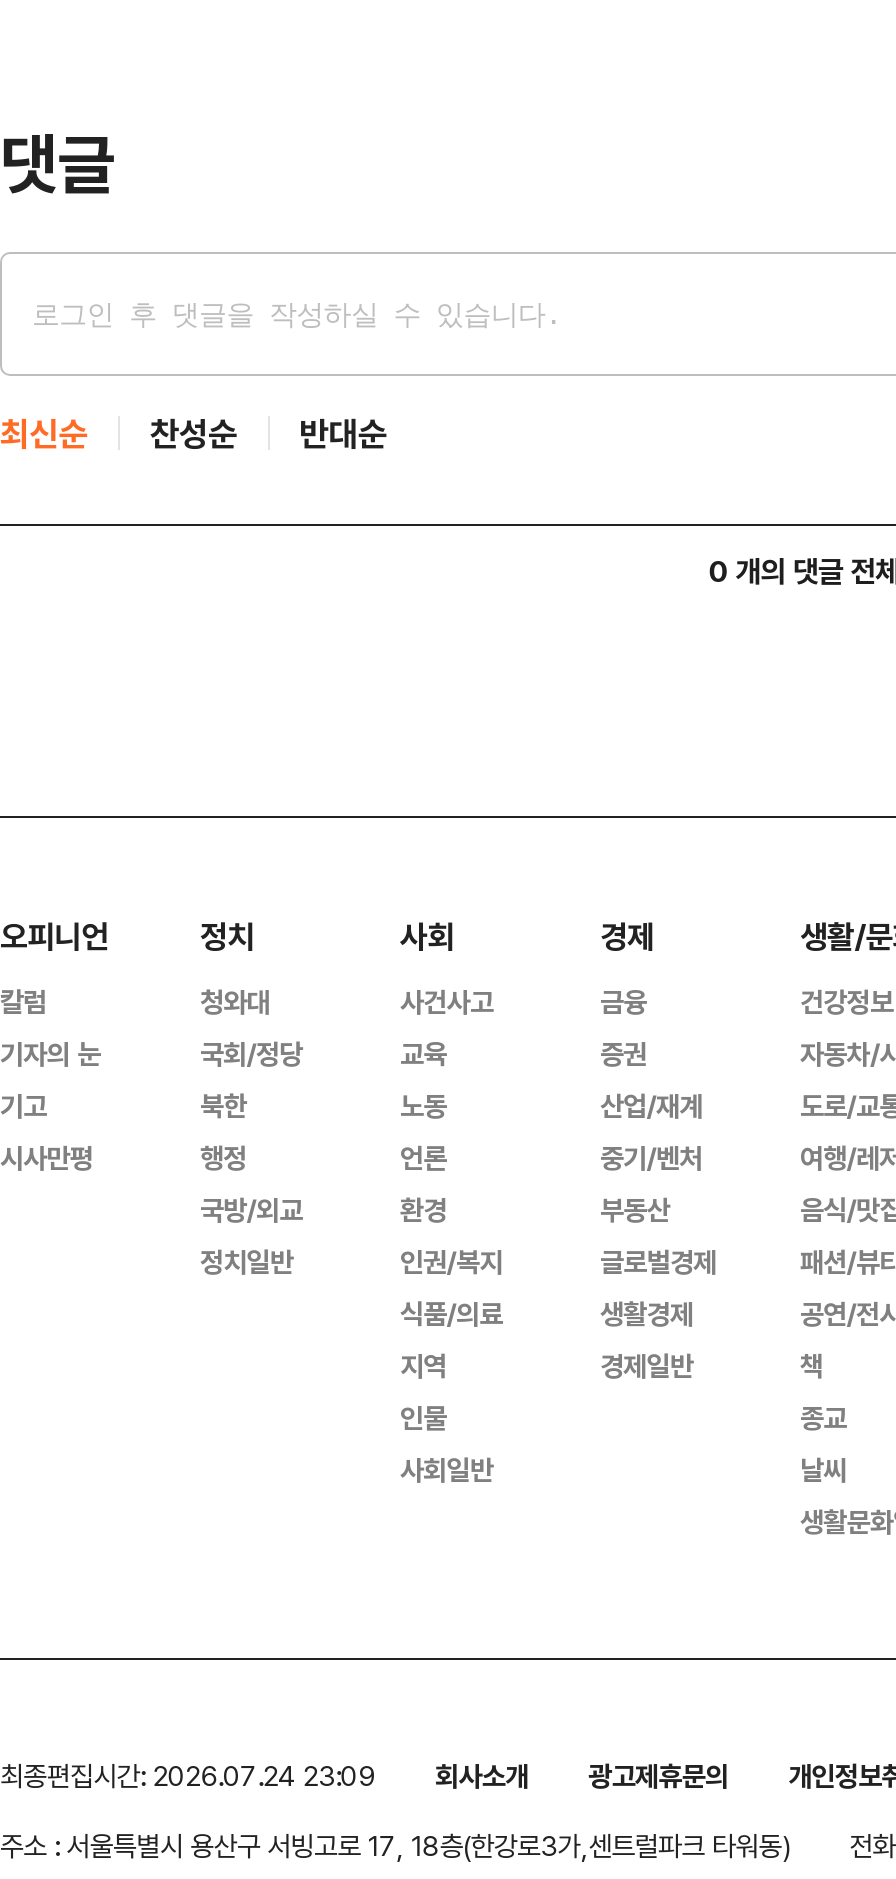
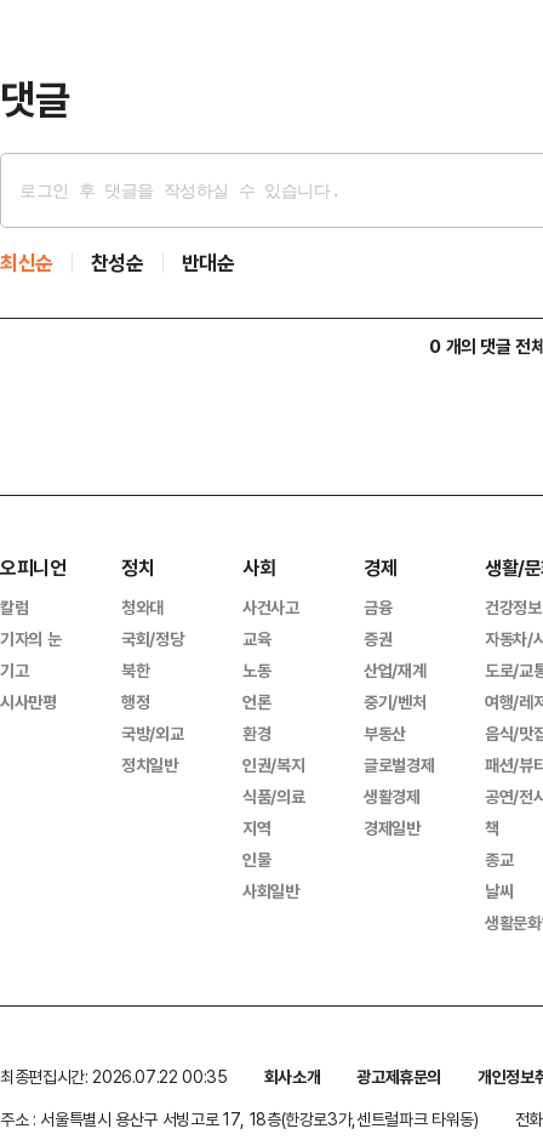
[0,1756,375,1794] 최종편집시간: 2026.07.24 23:09 -> [0,1065,227,1088] 최종편집시간: 2026.07.22 00:35

